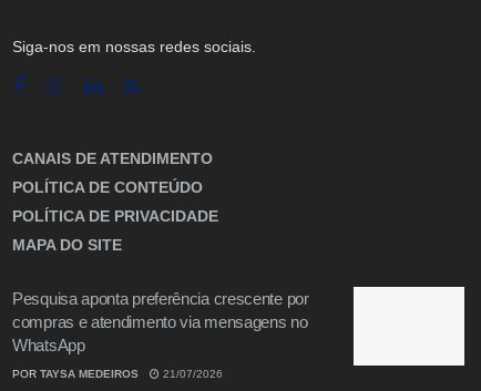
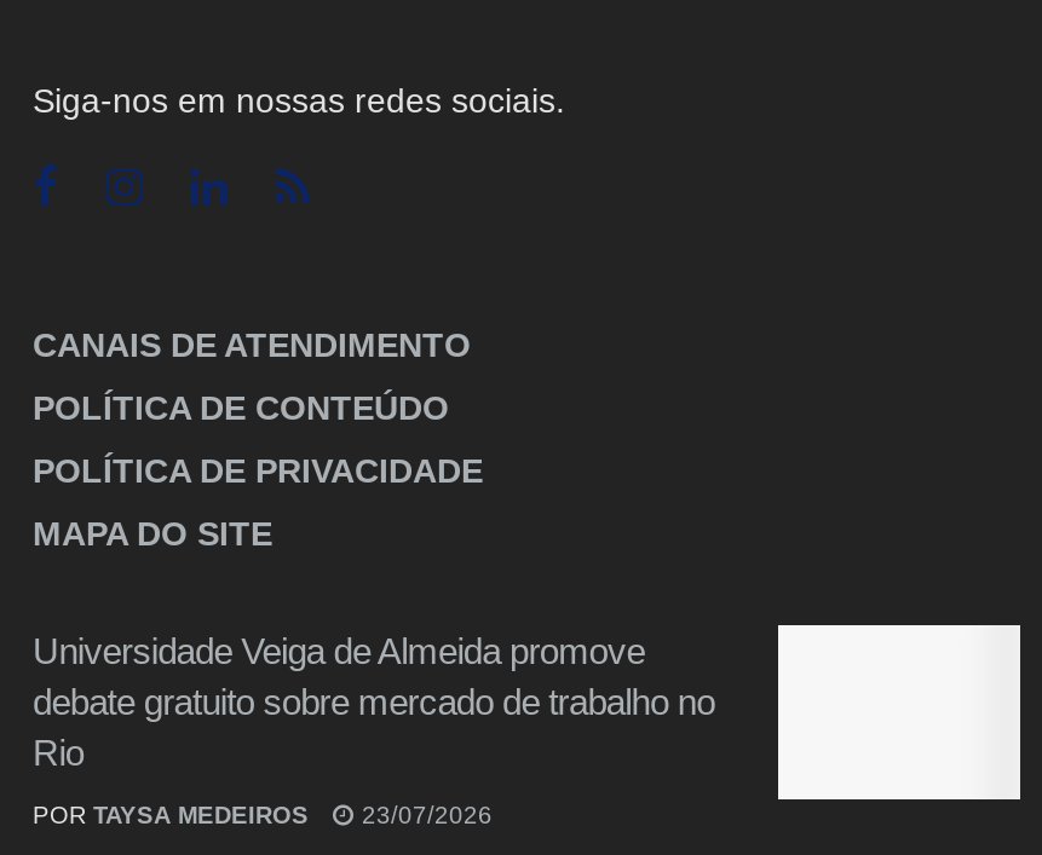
[12,289,309,354] Pesquisa aponta preferência crescente por | compras e atendimento via mensagens no | WhatsApp -> [33,631,715,774] Universidade Veiga de Almeida promove | debate gratuito sobre mercado de trabalho no | Rio
[12,368,223,380] POR TAYSA MEDEIROS 21/07/2026 -> [33,803,493,829] POR TAYSA MEDEIROS 23/07/2026

